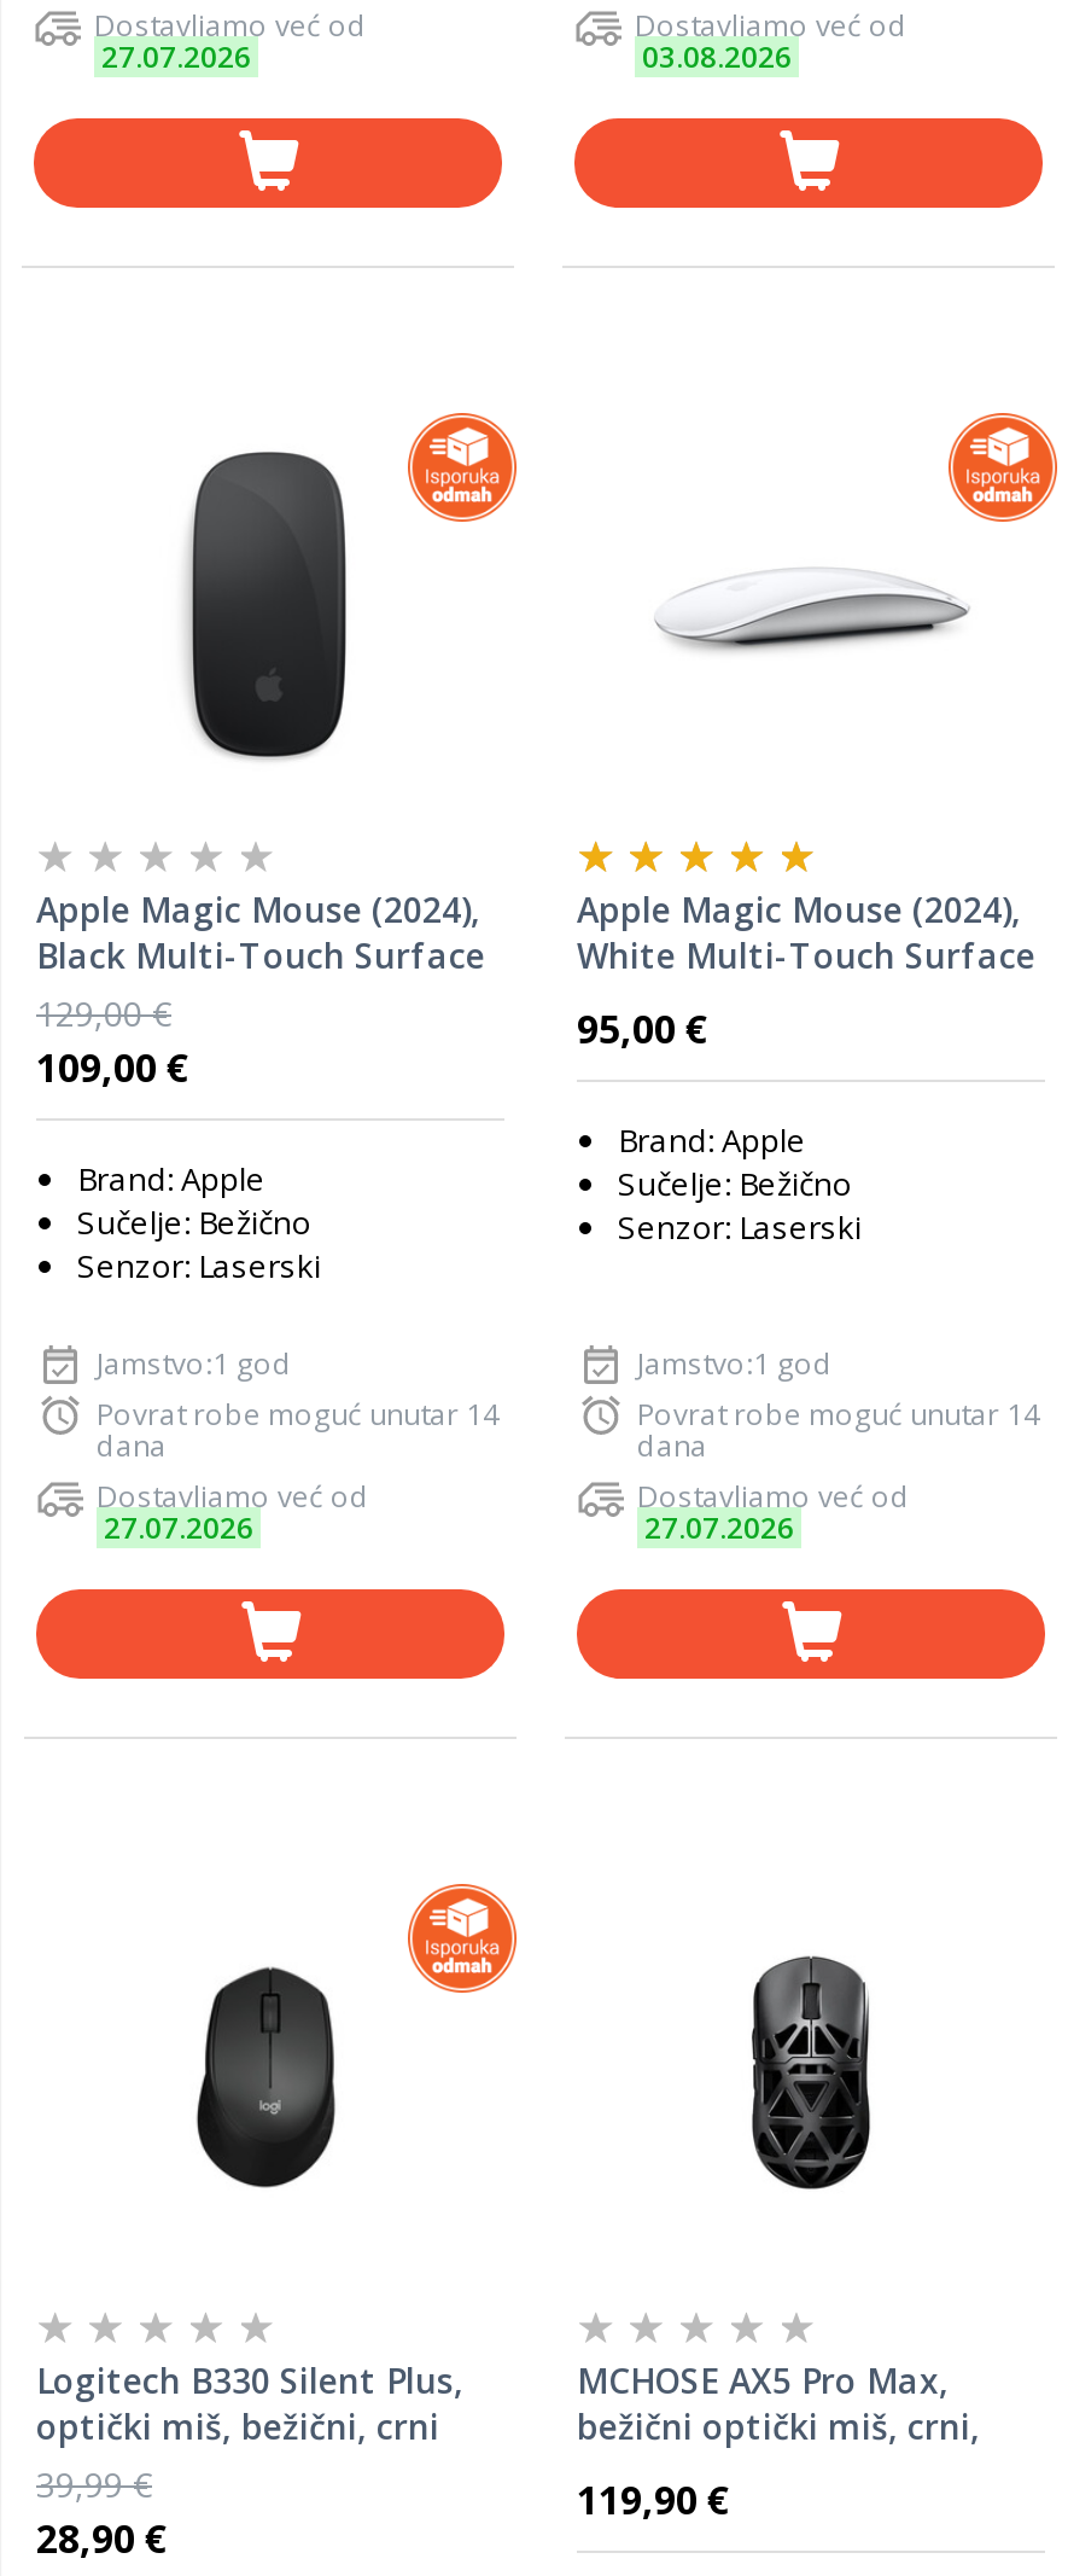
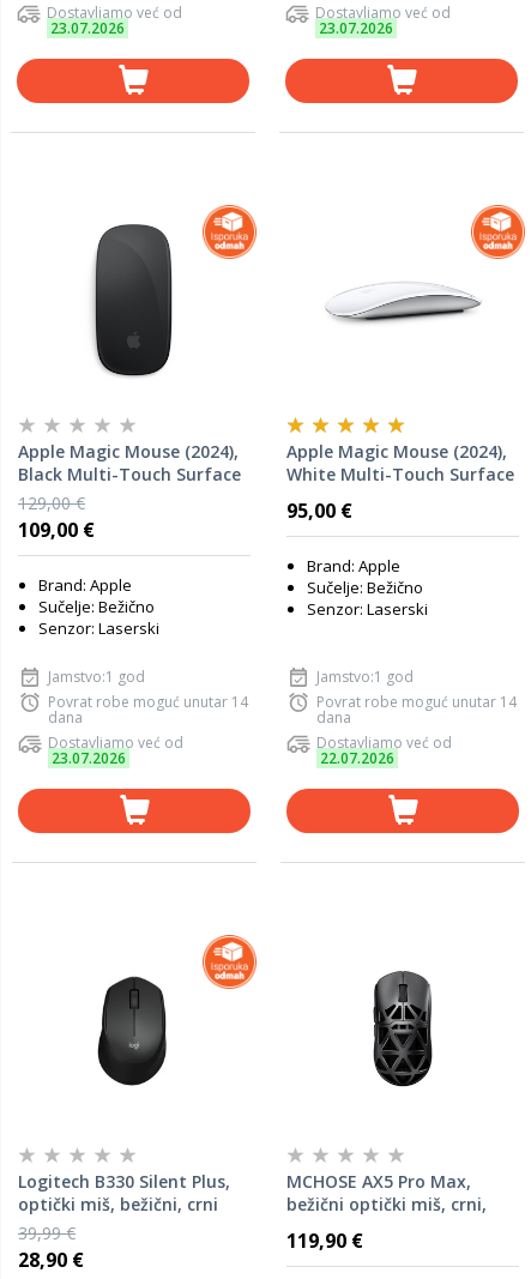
[101,36,251,77] 27.07.2026 -> [50,18,125,38] 23.07.2026
[642,36,792,77] 03.08.2026 -> [319,18,393,38] 23.07.2026
[104,1507,253,1548] 27.07.2026 -> [52,748,126,768] 23.07.2026
[644,1507,794,1548] 27.07.2026 -> [320,748,394,768] 22.07.2026

